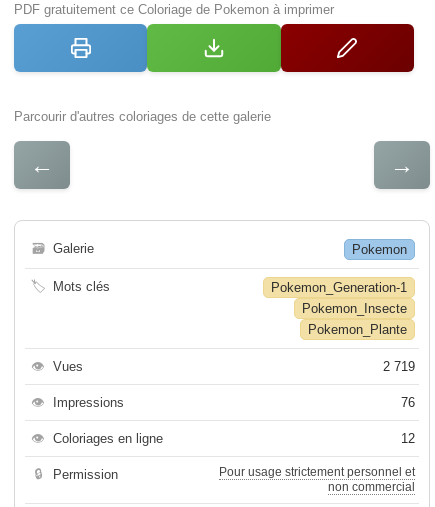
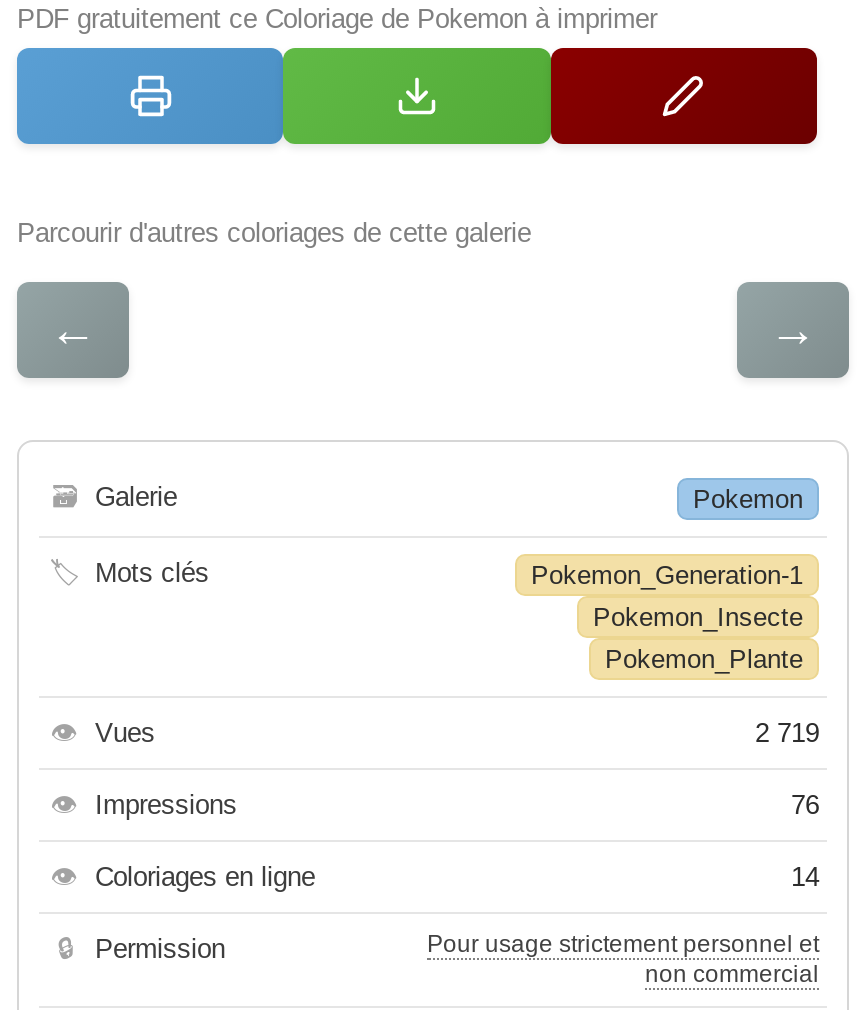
[401,431,415,446] 12 -> [791,862,819,892] 14

